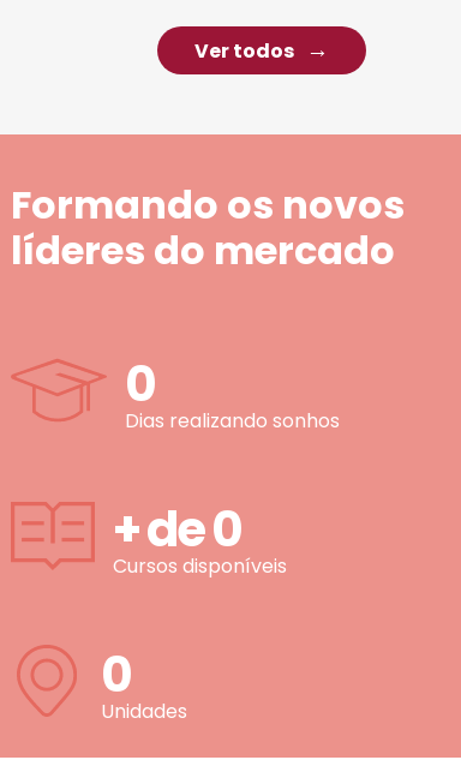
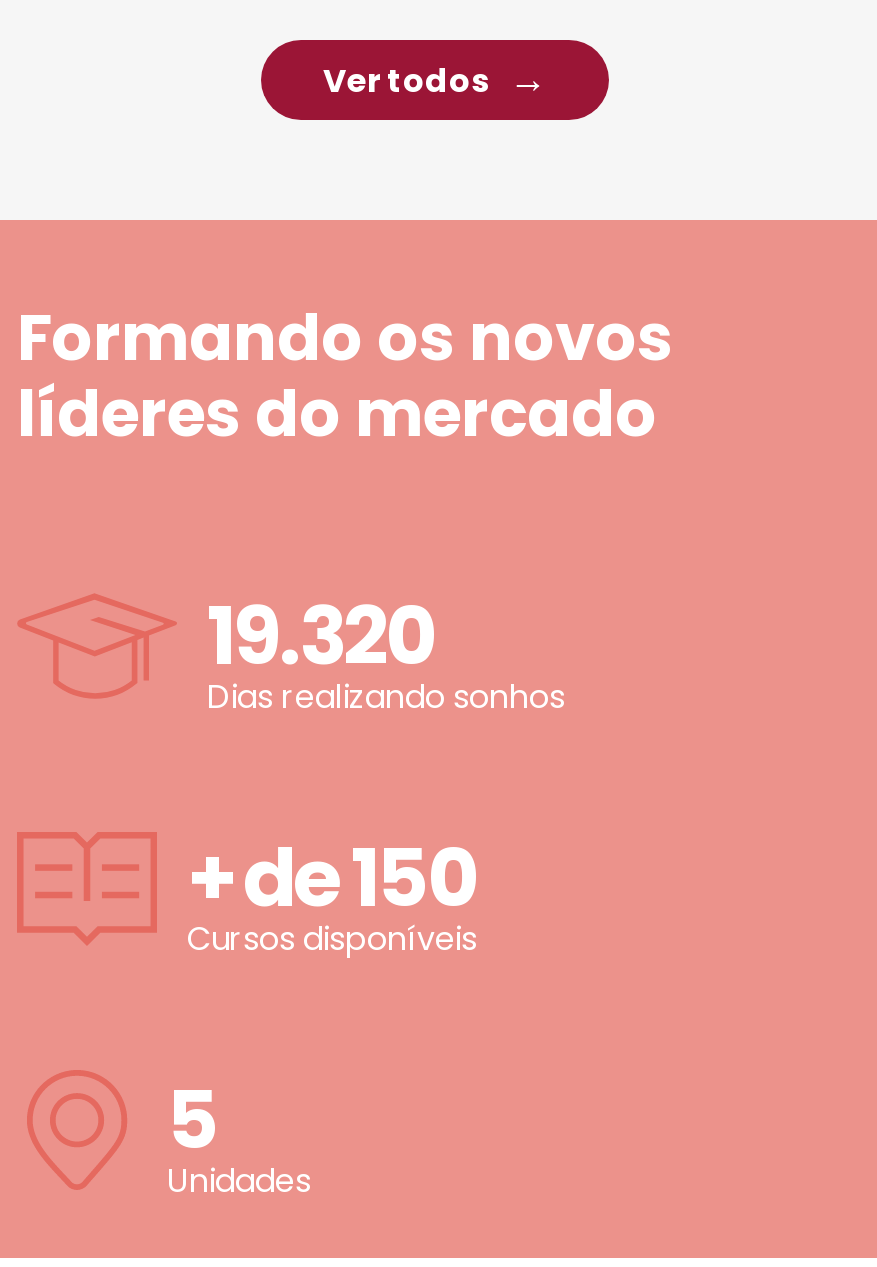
[125,351,155,418] 0 -> [207,581,435,693] 19.320
[113,496,241,564] + de0 -> [187,823,477,935] + de150
[101,642,131,709] 0 -> [167,1065,217,1177] 5

